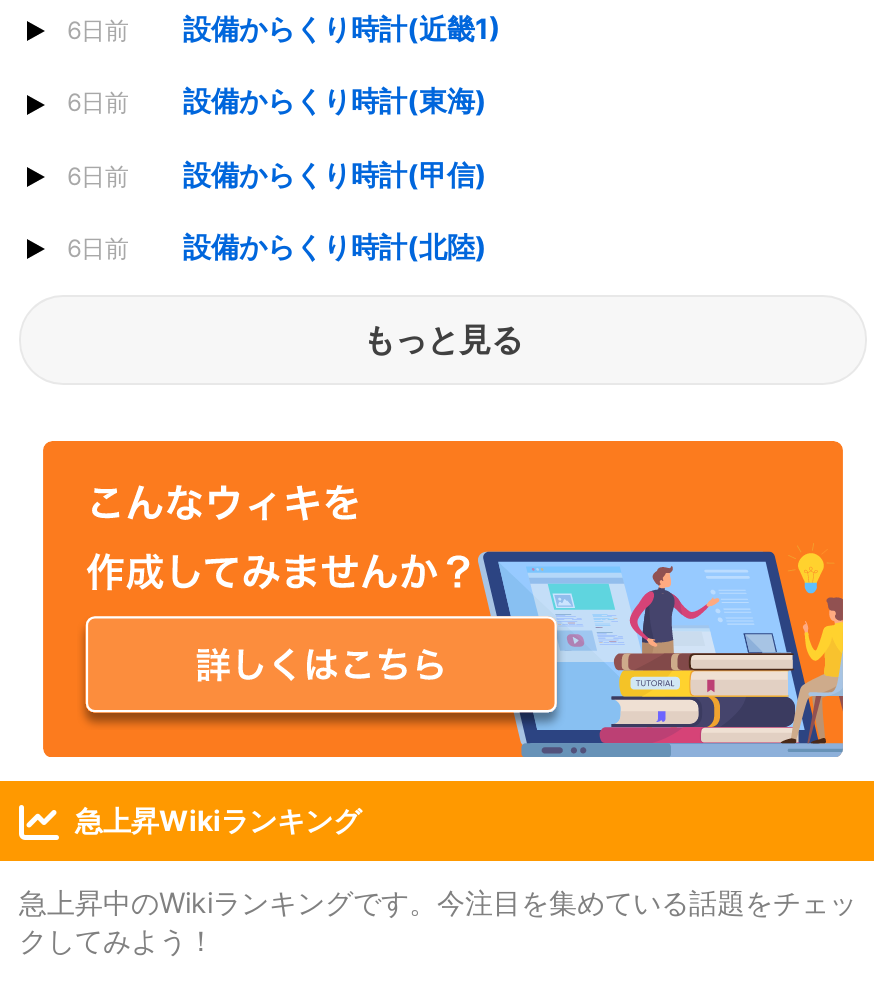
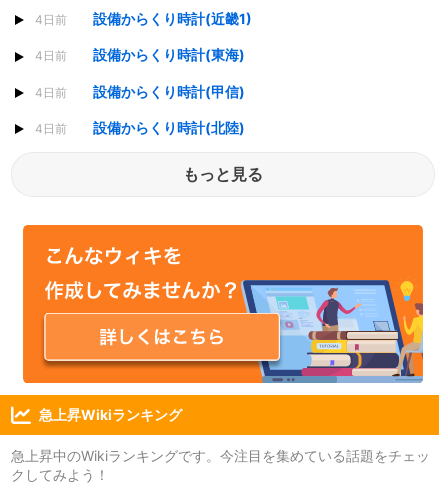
[67,12,501,46] 6日前 設備からくり時計(近畿1) -> [35,10,252,27] 4日前 設備からくり時計(近畿1)
[67,84,487,118] 6日前 設備からくり時計(東海) -> [35,46,245,63] 4日前 設備からくり時計(東海)
[67,156,487,190] 6日前 設備からくり時計(甲信) -> [35,83,245,100] 4日前 設備からくり時計(甲信)
[67,229,487,263] 6日前 設備からくり時計(北陸) -> [35,119,245,136] 4日前 設備からくり時計(北陸)

